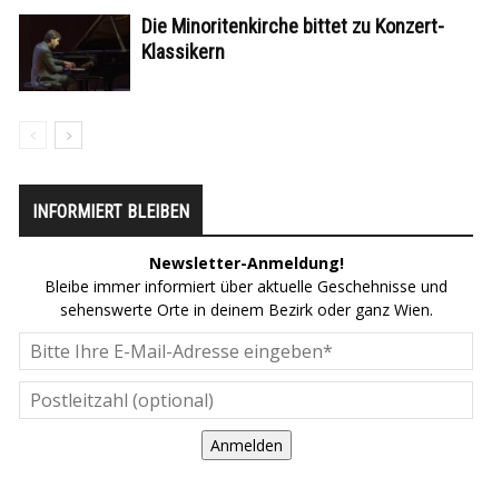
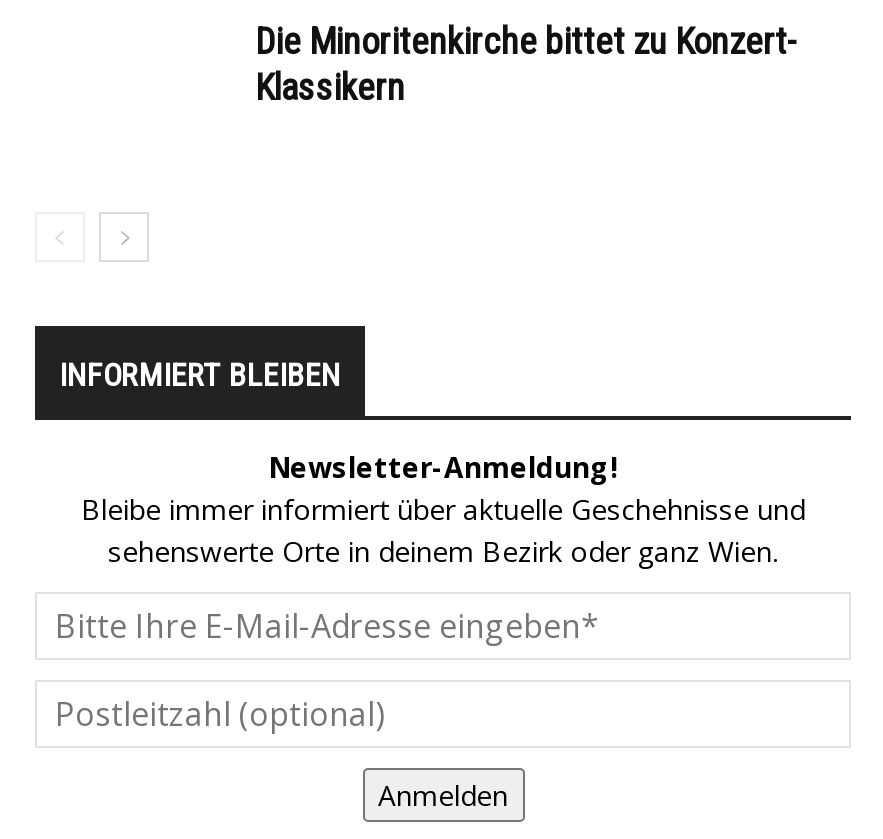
[18,13,131,92] [image] -> none

